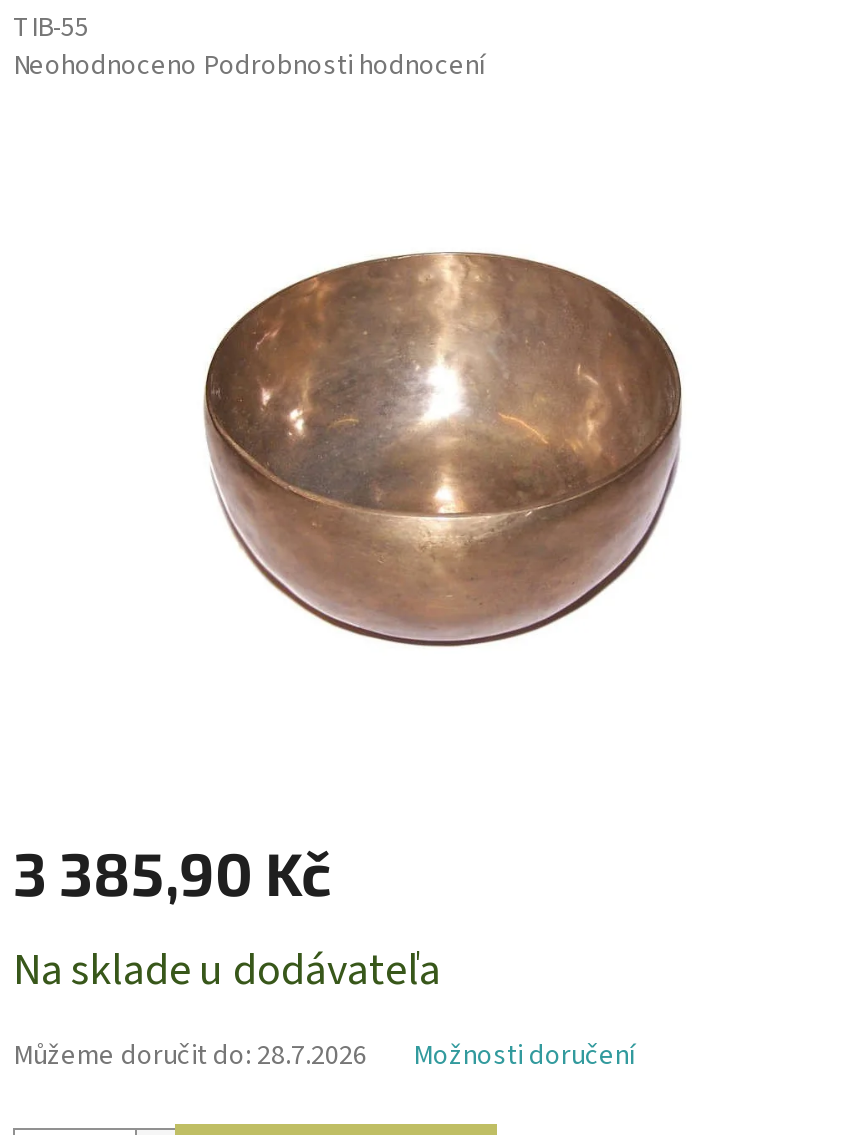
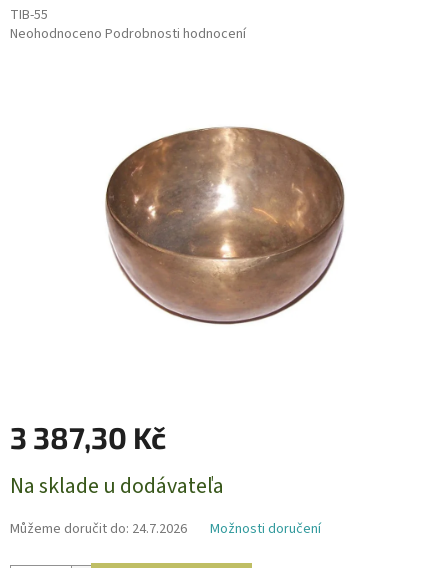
[13,837,331,909] 3 385,90 Kč -> [10,419,166,455] 3 387,30 Kč
[13,1037,367,1077] Můžeme doručit do: 28.7.2026 -> [10,519,187,539] Můžeme doručit do: 24.7.2026

